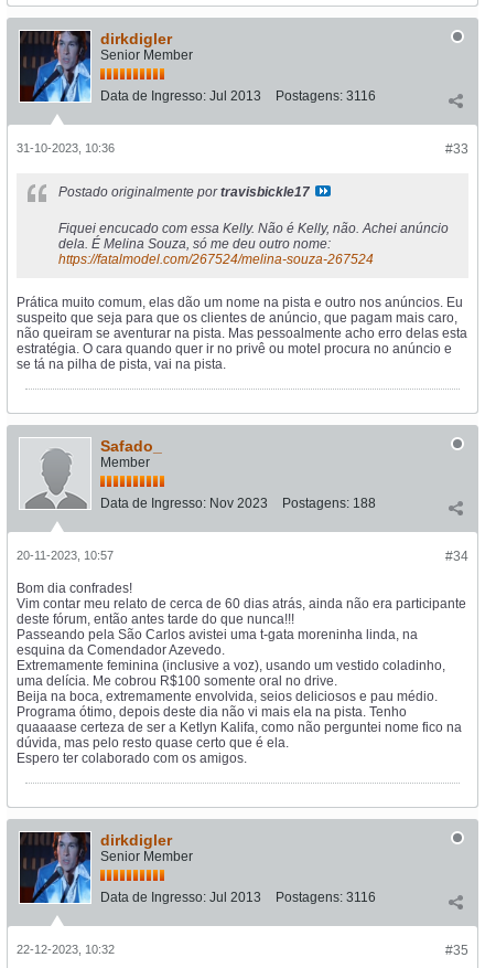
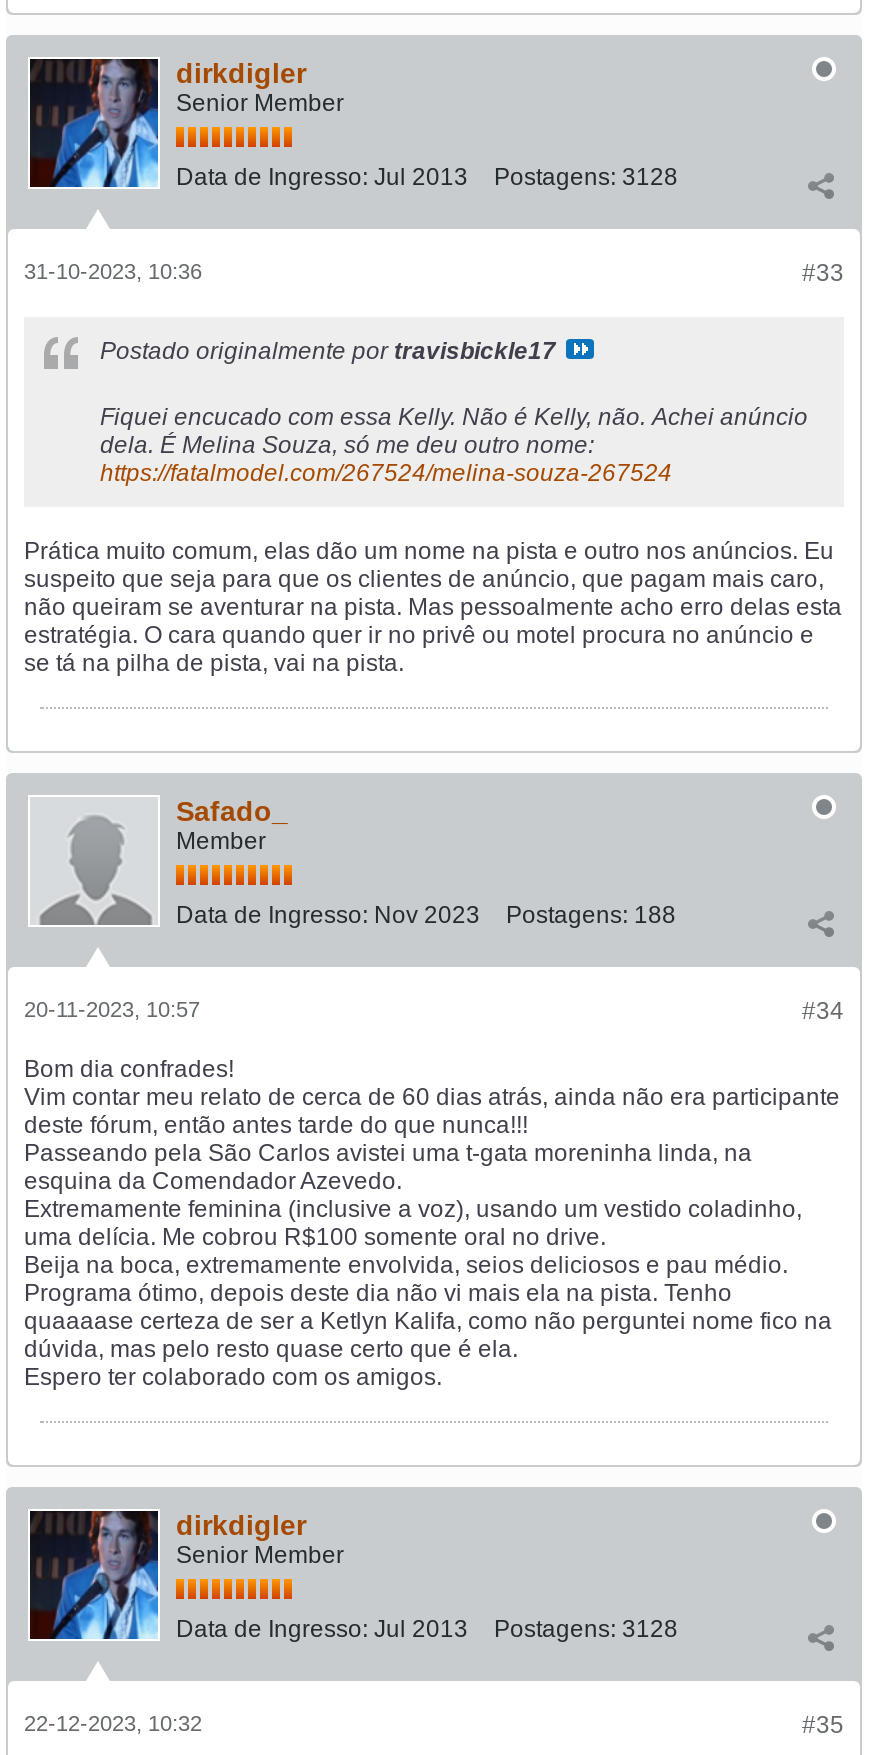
[100,89,376,104] Data de Ingresso: Jul 2013 Postagens: 3116 -> [176,163,678,191] Data de Ingresso: Jul 2013 Postagens: 3128
[100,890,376,905] Data de Ingresso: Jul 2013 Postagens: 3116 -> [176,1615,678,1643] Data de Ingresso: Jul 2013 Postagens: 3128

